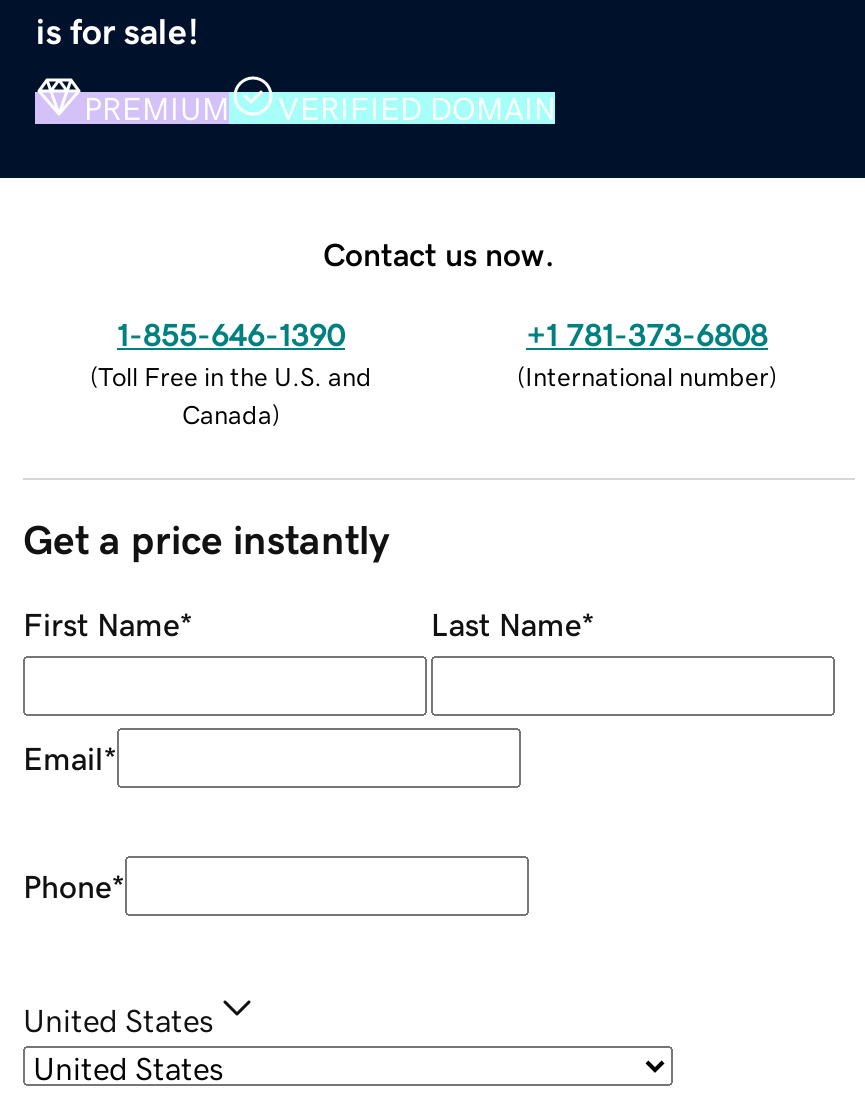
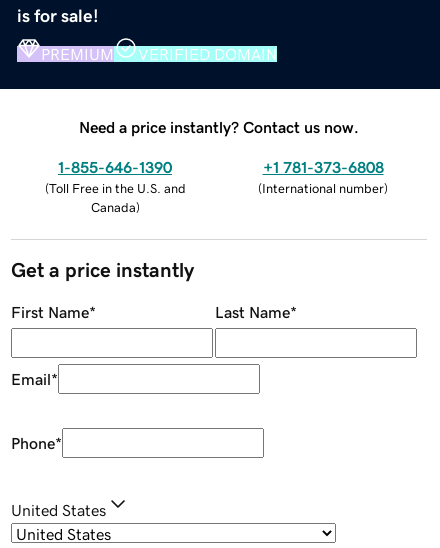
[323,237,555,269] Contact us now. -> [79,119,359,135] Need a price instantly? Contact us now.

